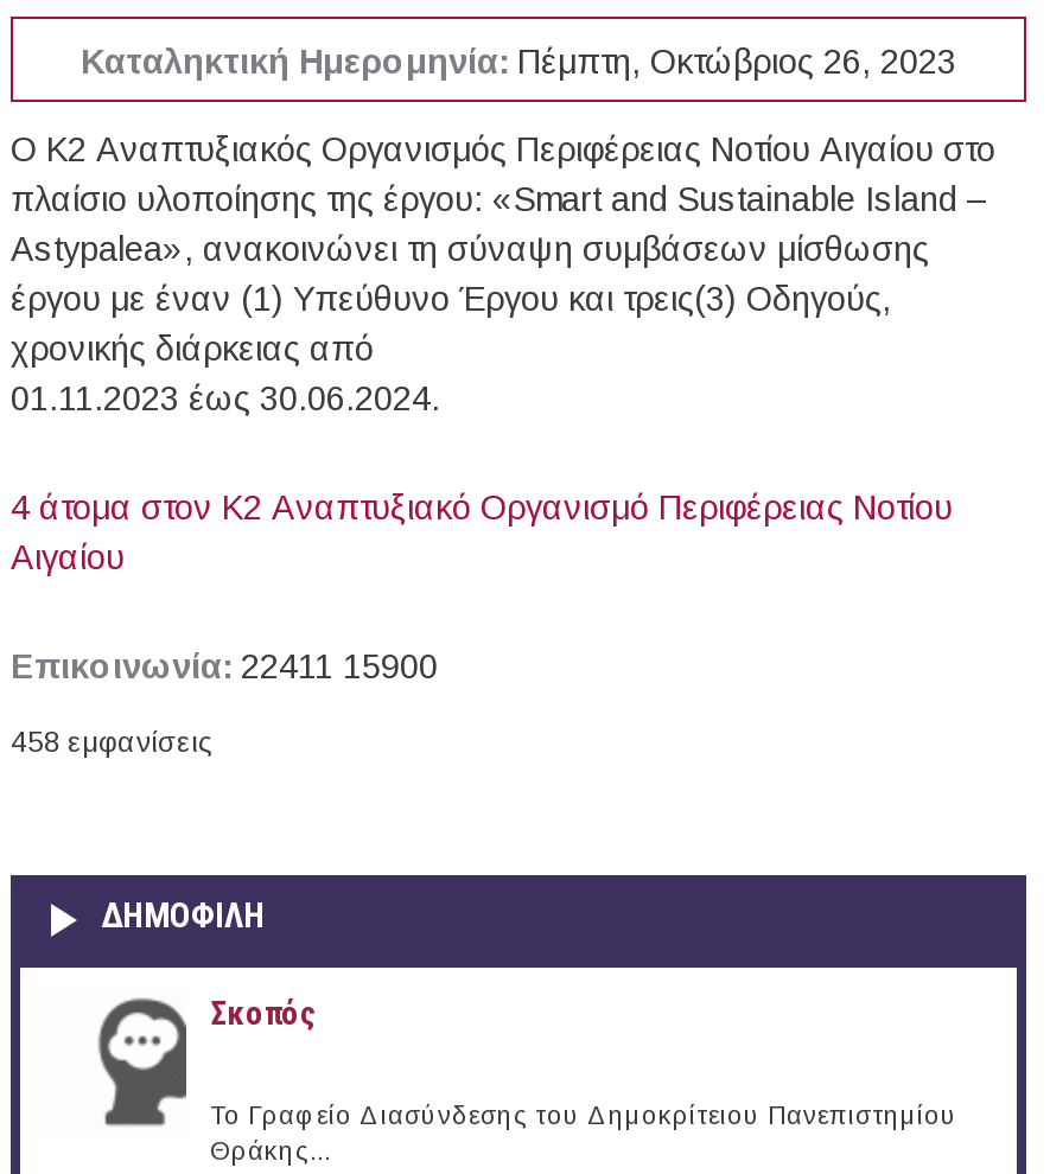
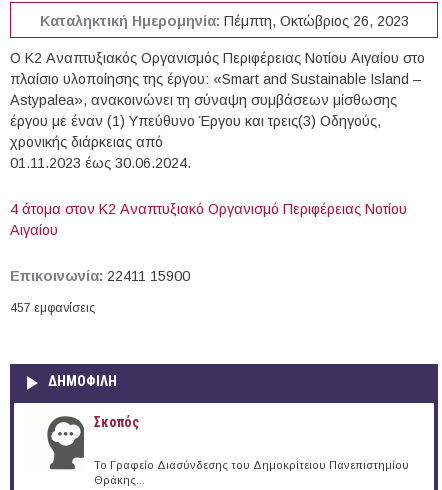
[11,725,212,758] 458 εμφανίσεις -> [10,301,95,315] 457 εμφανίσεις

